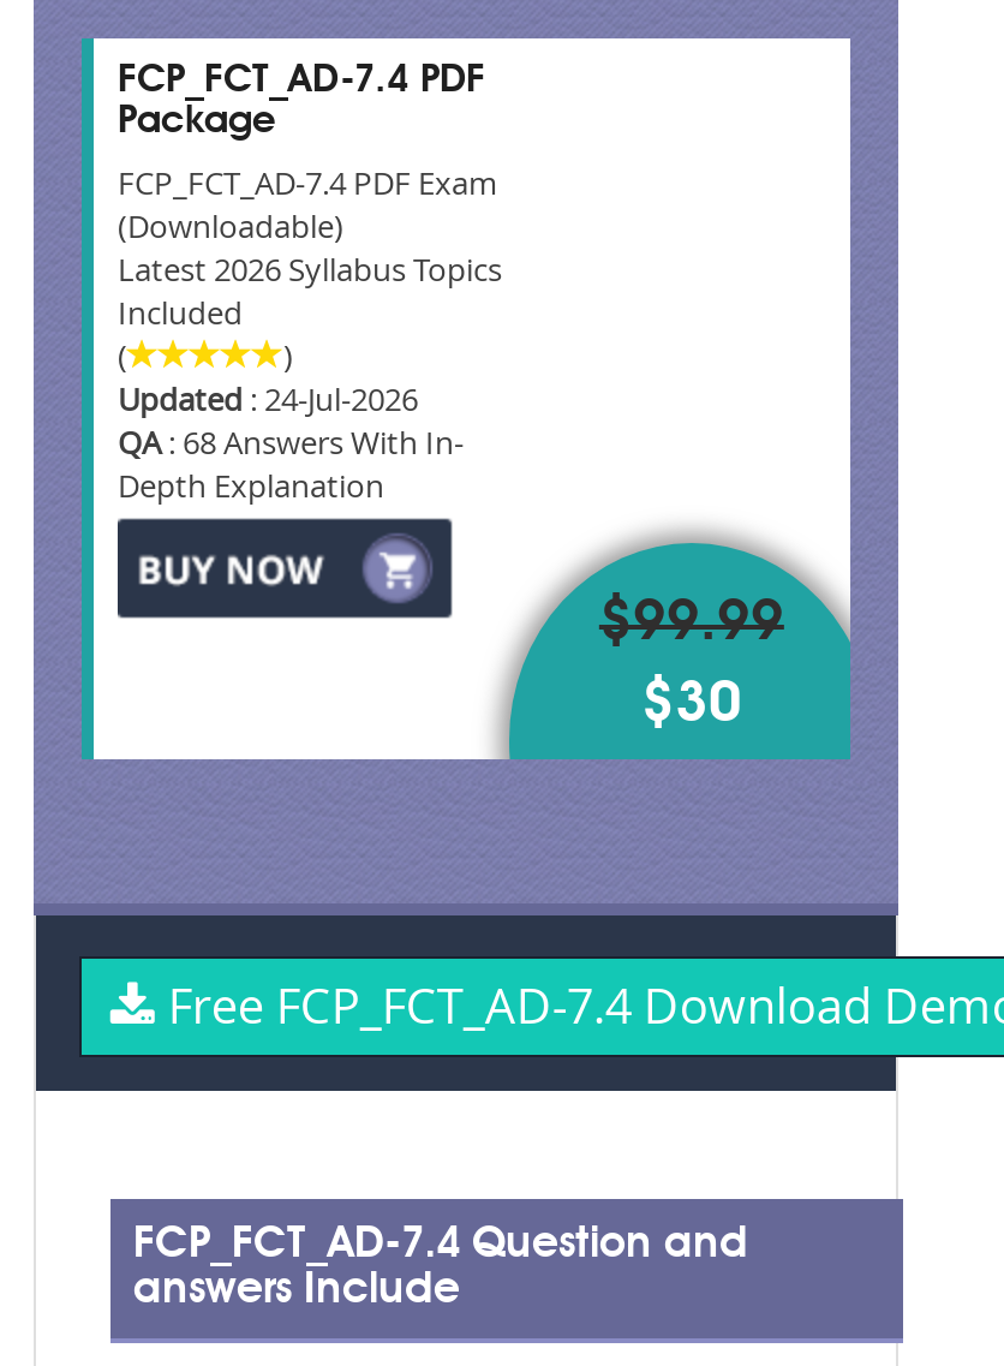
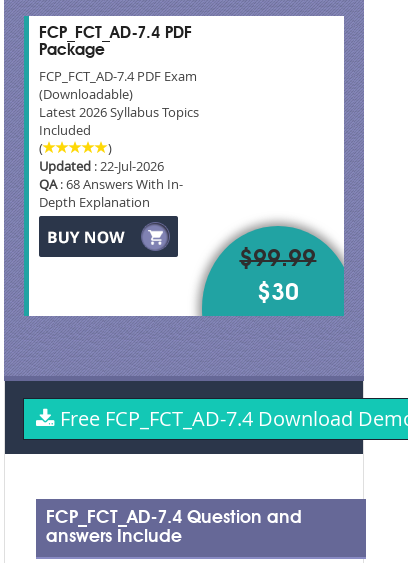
[118,376,418,419] Updated: 24-Jul-2026 -> [39,156,164,174] Updated: 22-Jul-2026

